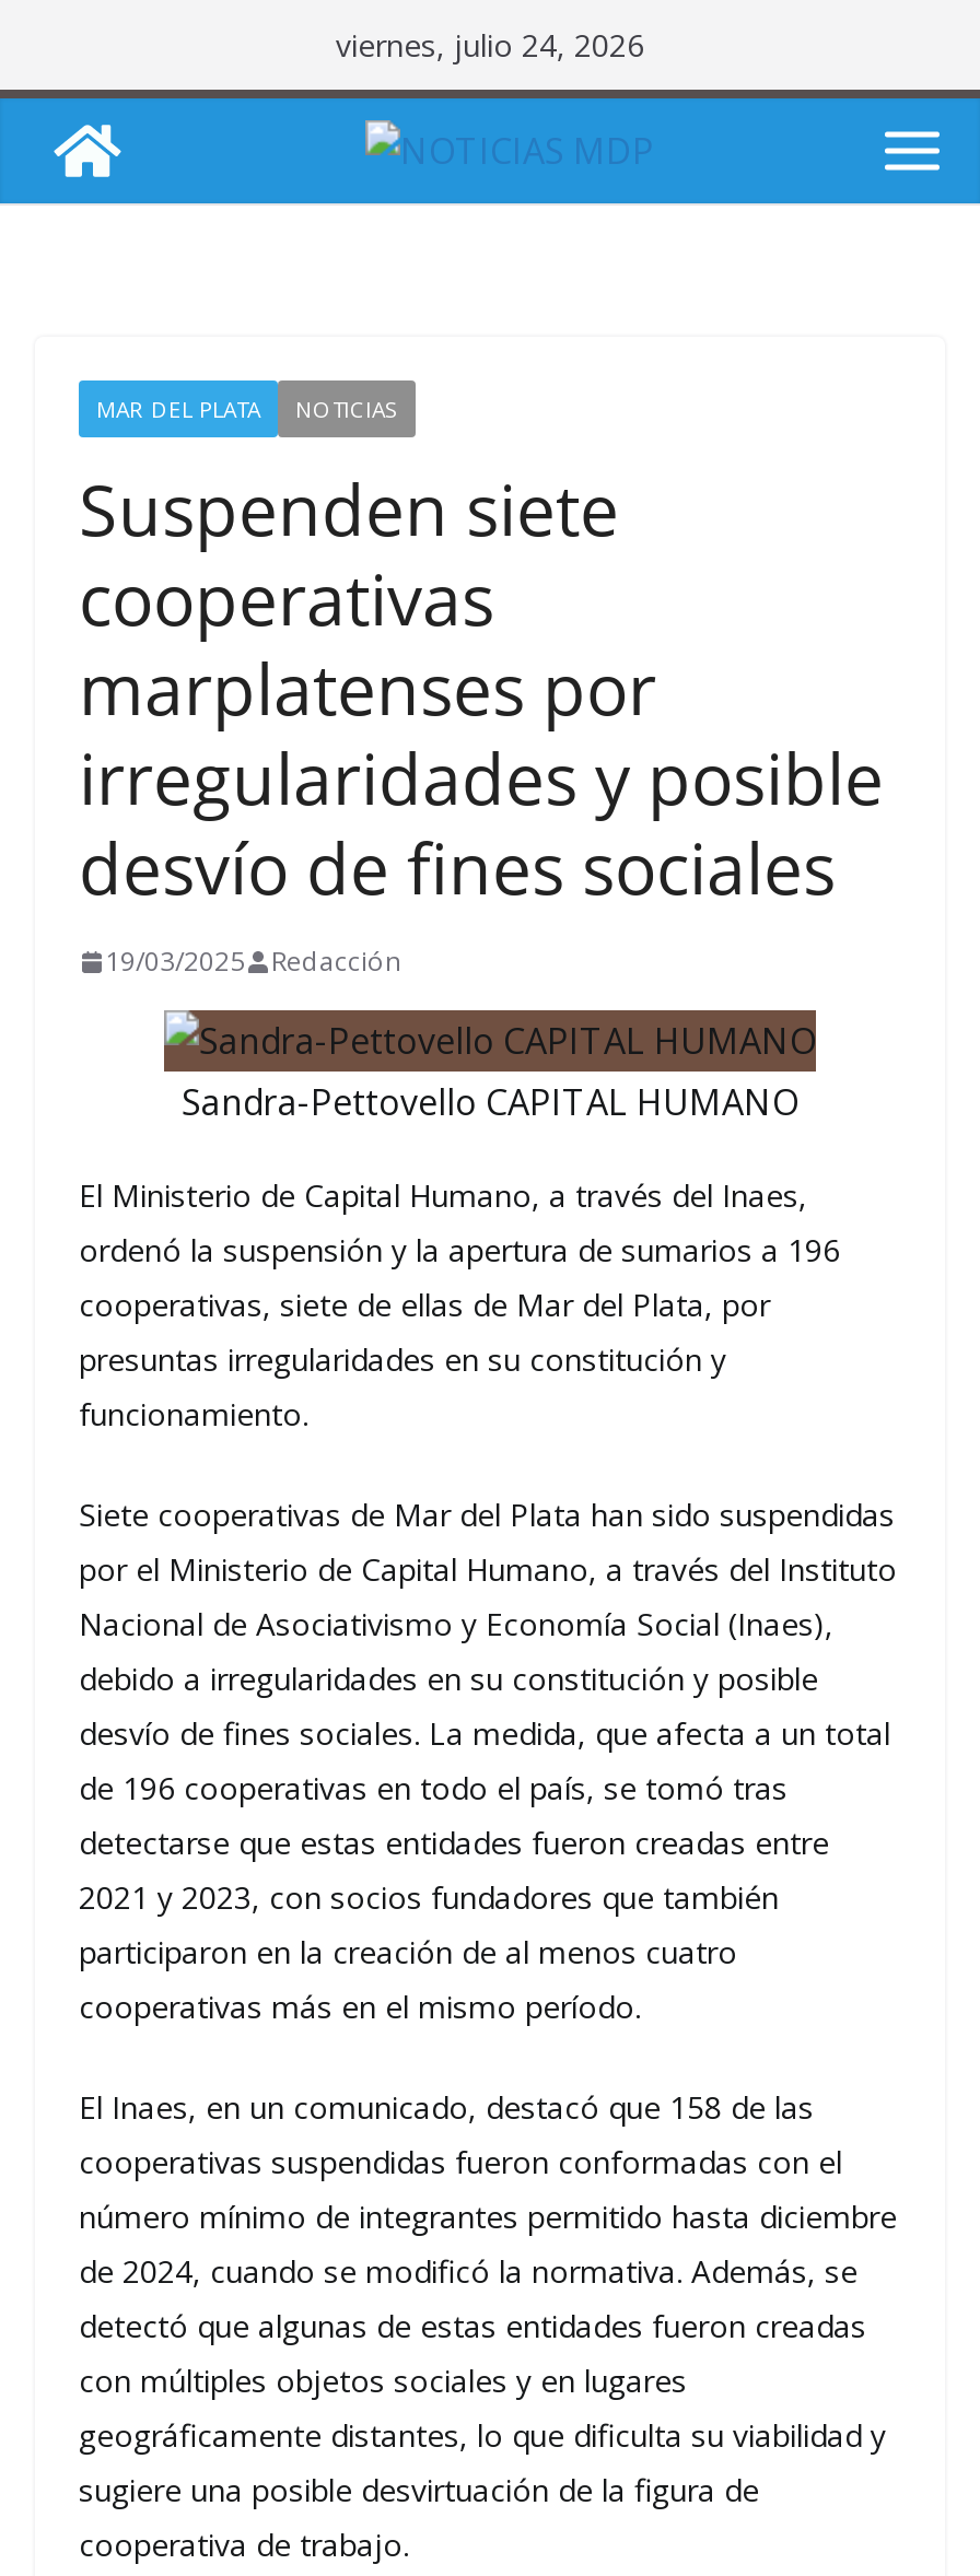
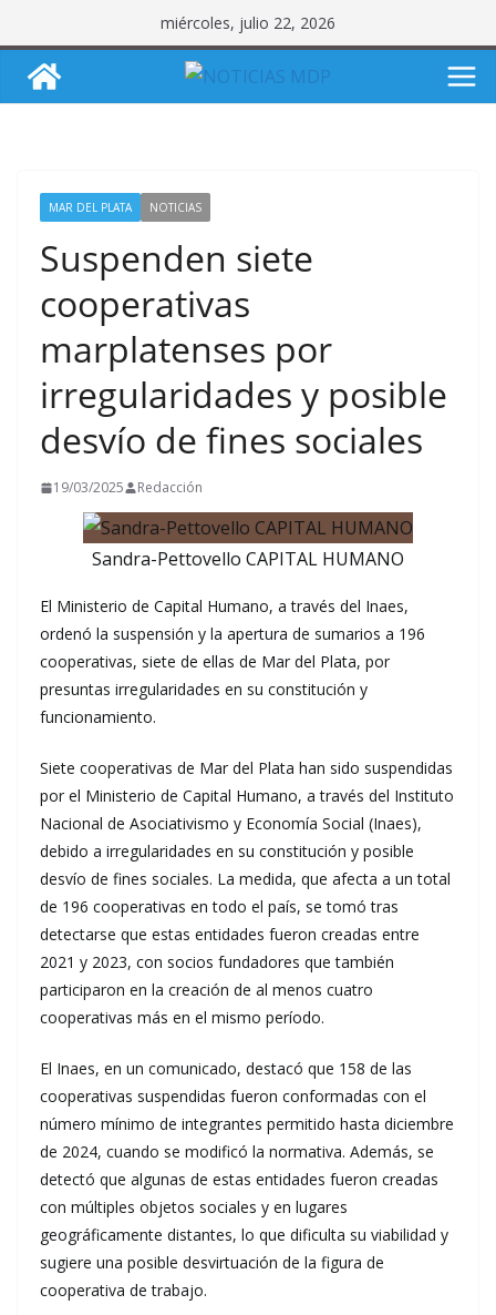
[336,24,644,66] viernes, julio 24, 2026 -> [161,12,335,33] miércoles, julio 22, 2026

